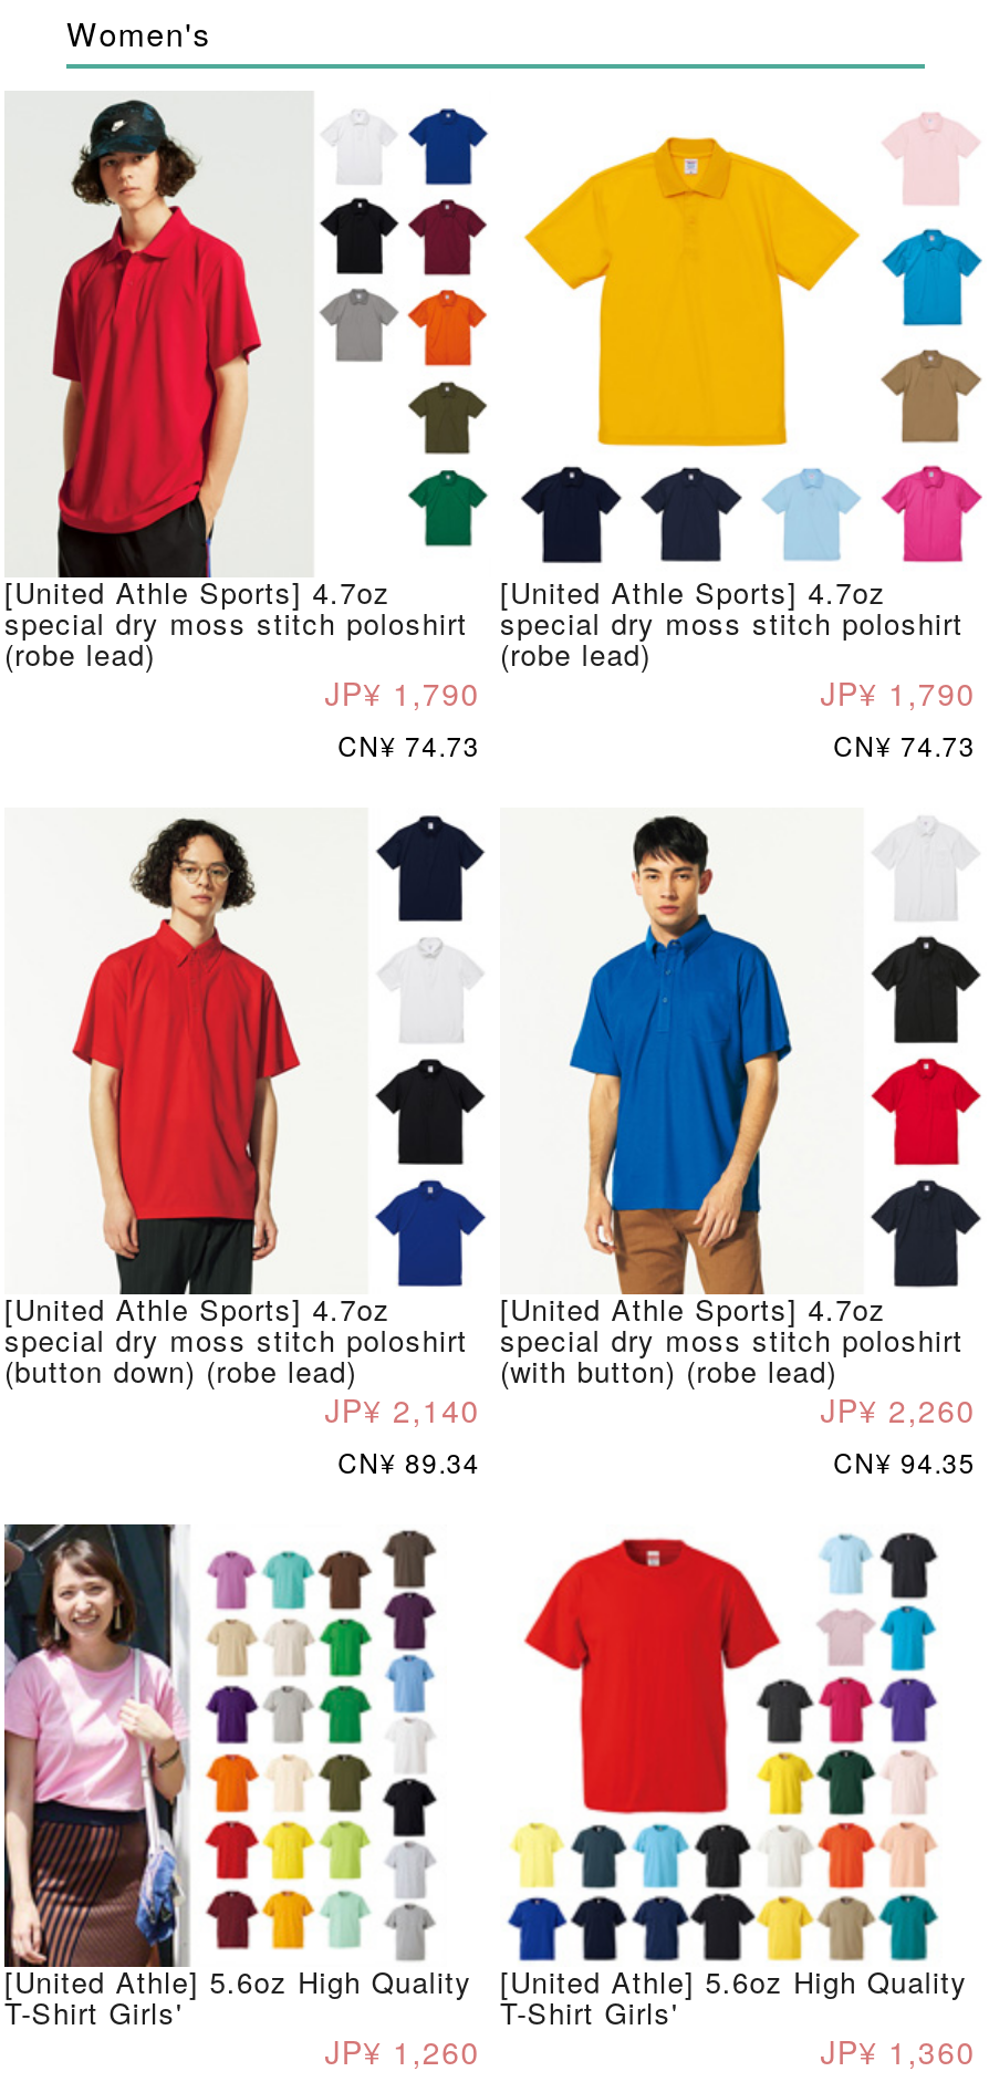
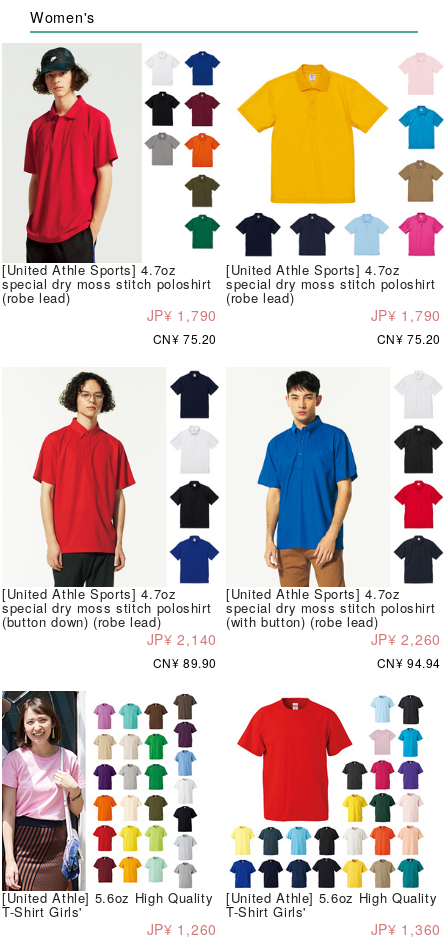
[338,727,480,764] CN¥ 74.73 -> [153,330,217,347] CN¥ 75.20
[833,727,976,764] CN¥ 74.73 -> [377,330,441,347] CN¥ 75.20
[338,1443,480,1481] CN¥ 89.34 -> [153,654,217,671] CN¥ 89.90
[833,1443,976,1481] CN¥ 94.35 -> [377,654,441,671] CN¥ 94.94

